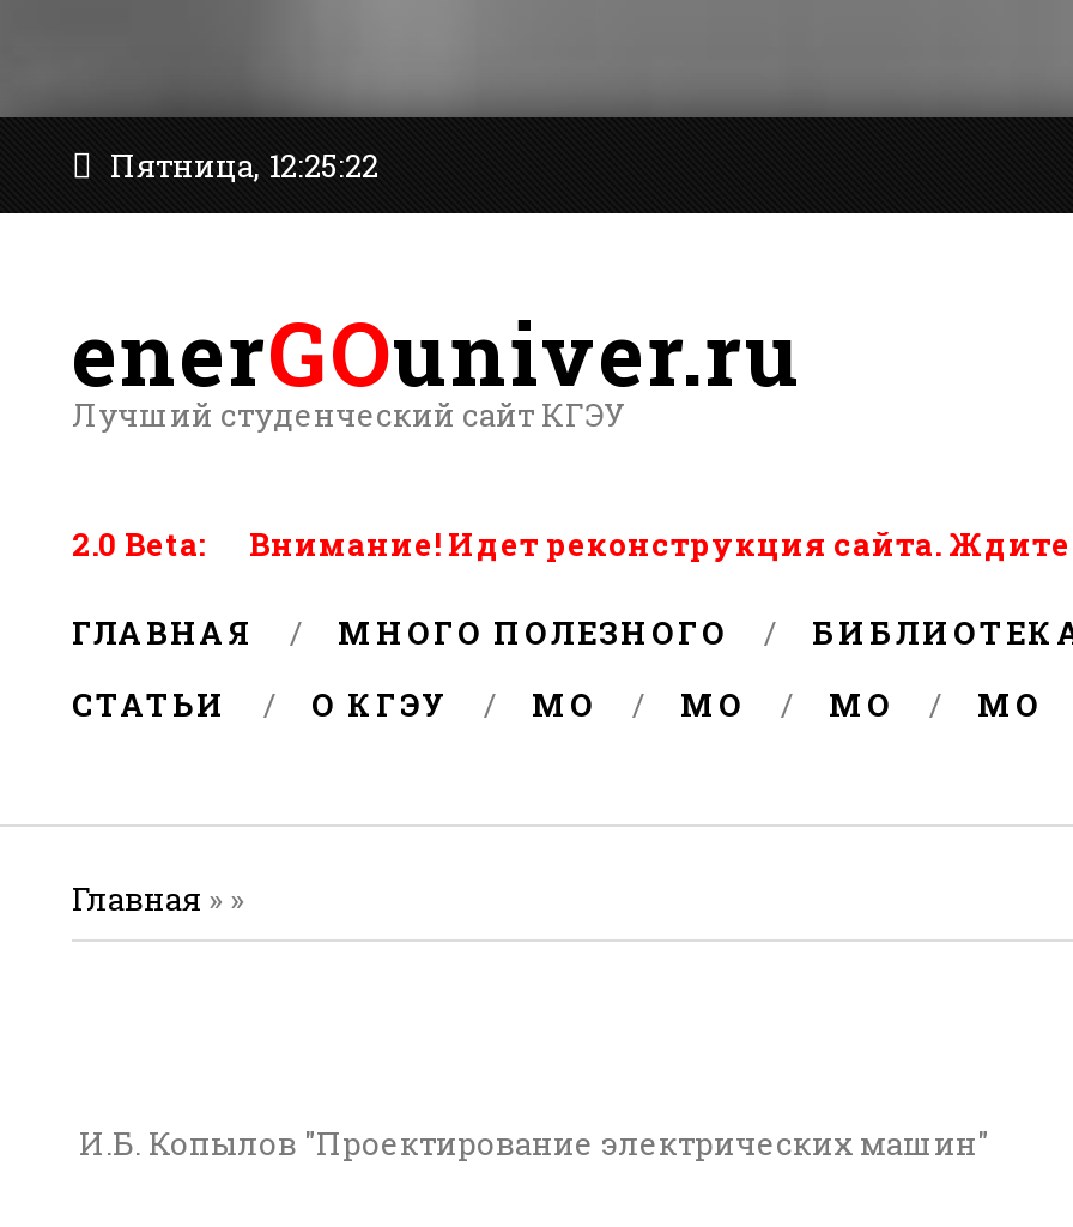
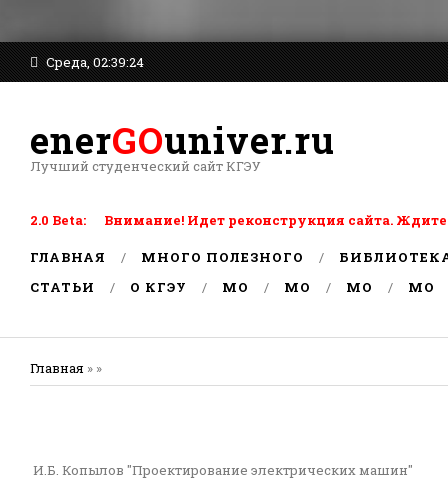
[103,144,378,187] Пятница, 12:25:22 -> [43,53,144,71] Среда, 02:39:24

